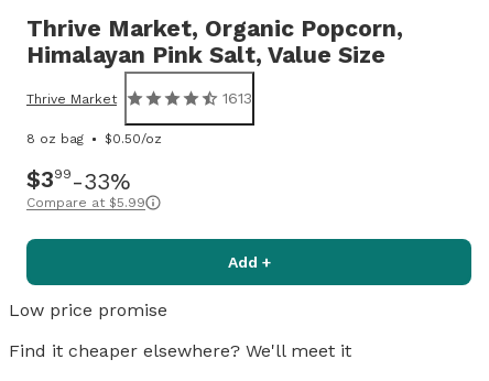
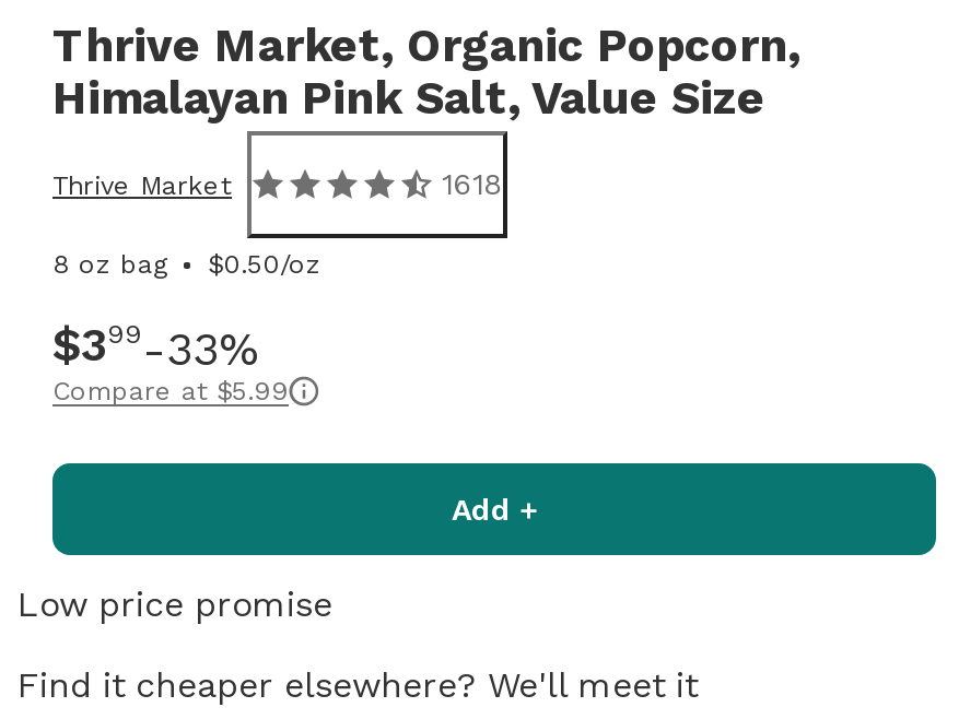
[222,89,252,107] 1613 -> [442,166,503,201] 1618

